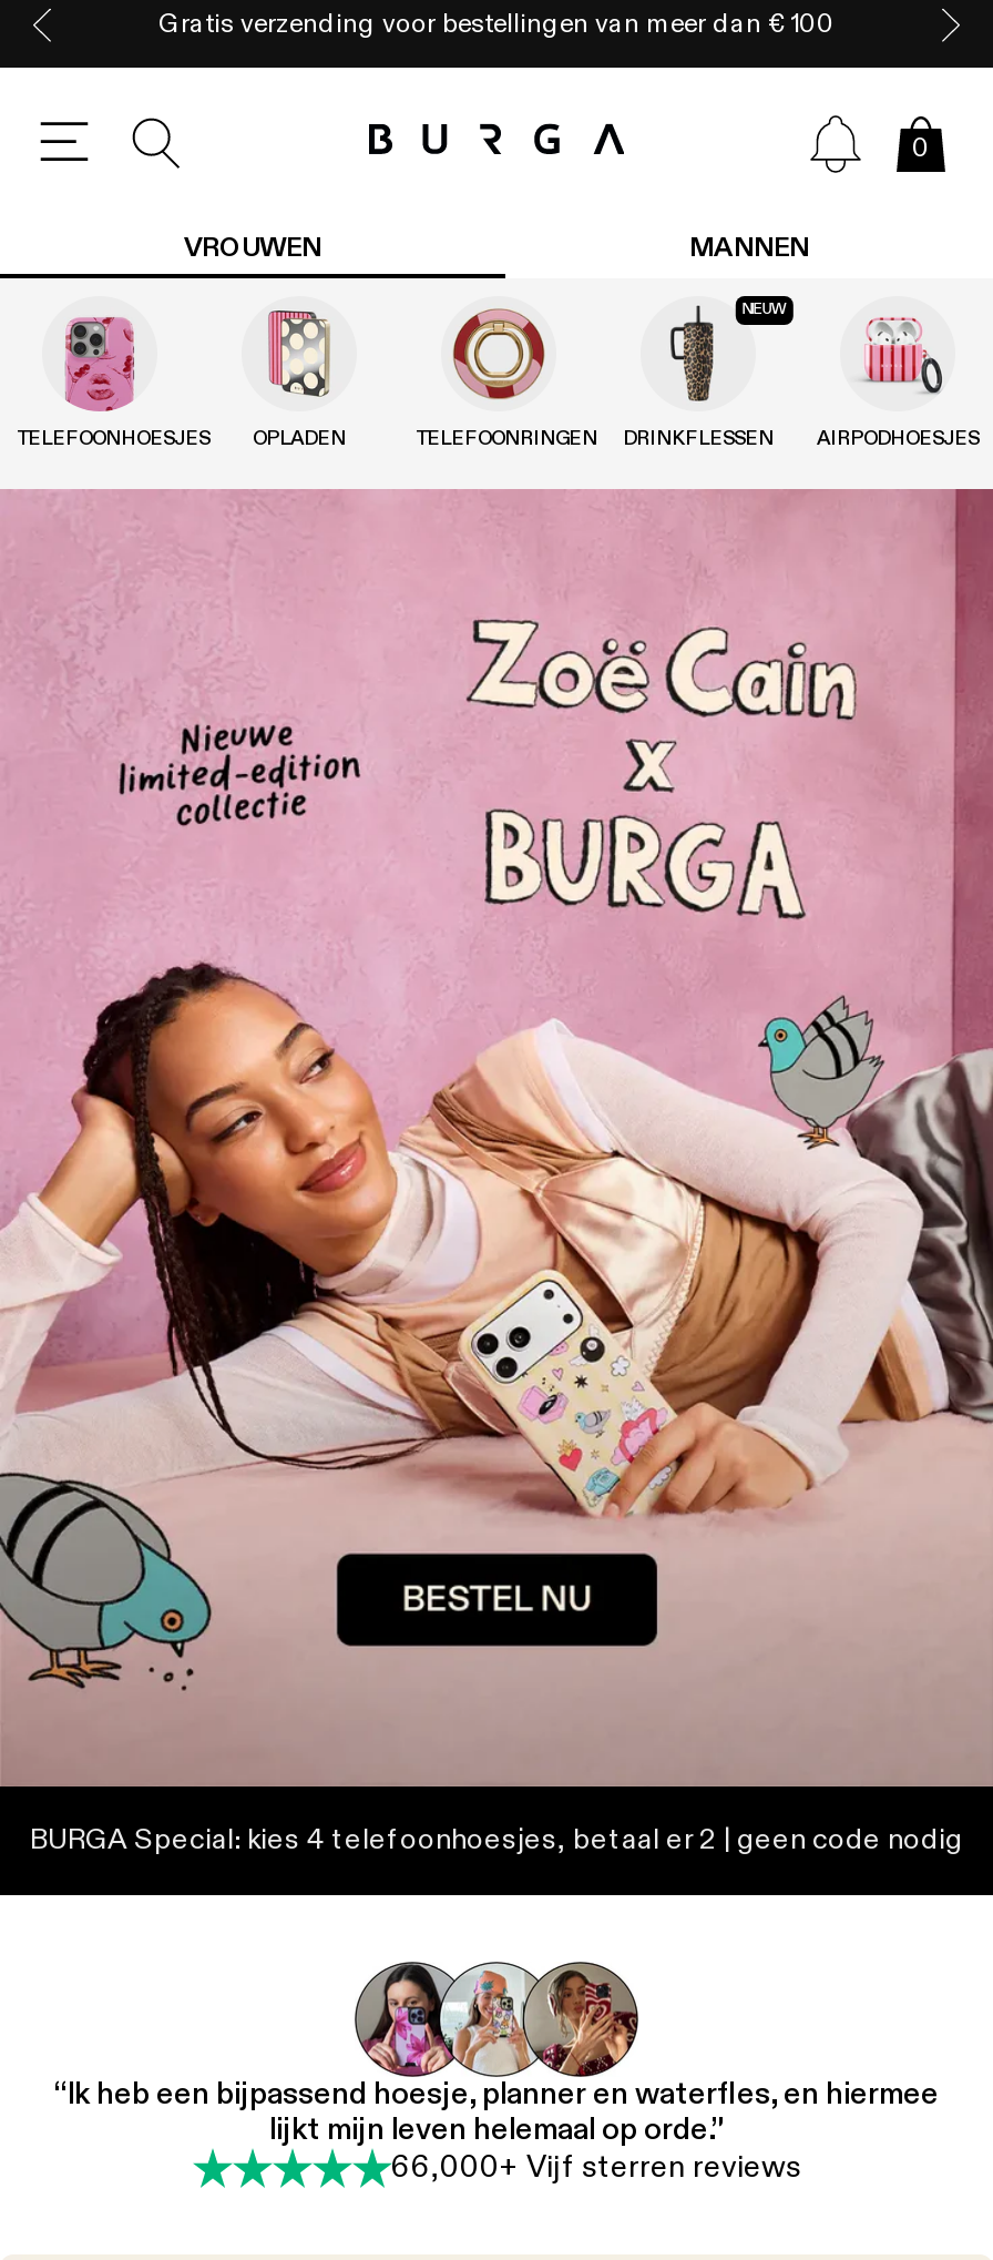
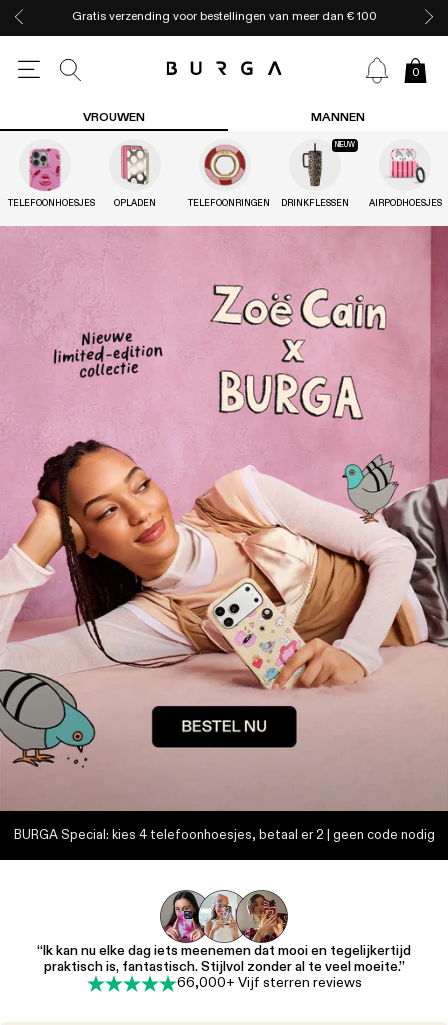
[54,2080,939,2147] “Ik heb een bijpassend hoesje, planner en waterfles, en hiermee | lijkt mijn leven helemaal op orde.” -> [37,944,411,974] “Ik kan nu elke dag iets meenemen dat mooi en tegelijkertijd | praktisch is, fantastisch. Stijlvol zonder al te veel moeite.”

